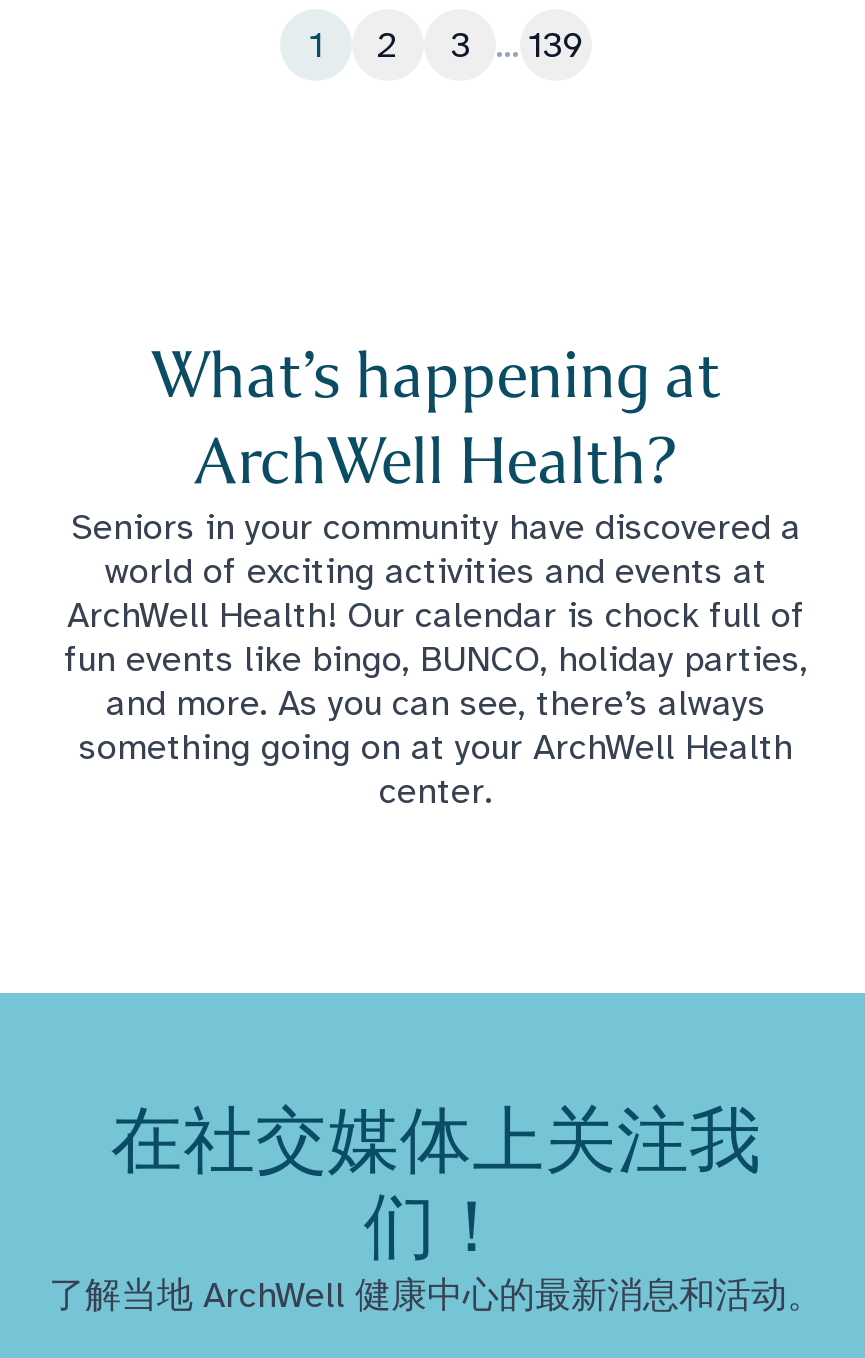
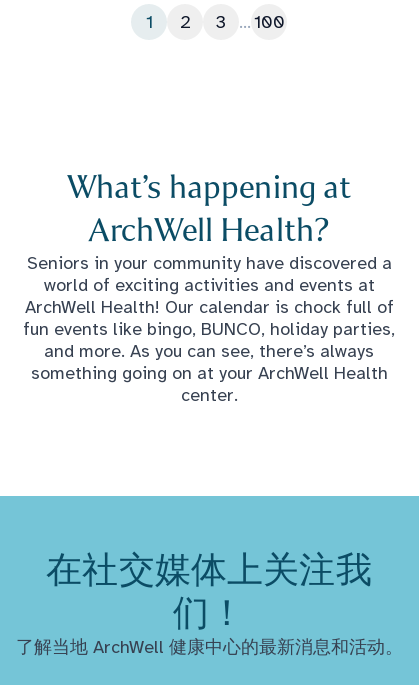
[309,23,584,67] 1 2 3 ... 139 -> [145,11,284,33] 1 2 3 ... 100

